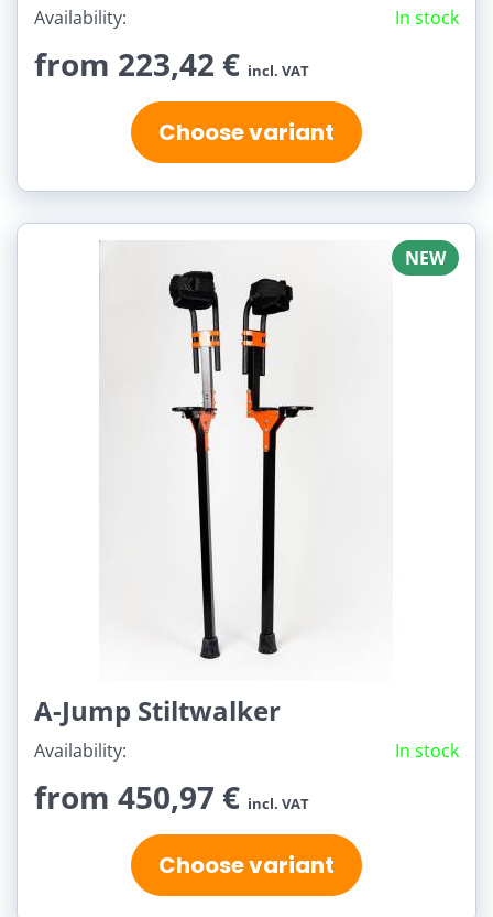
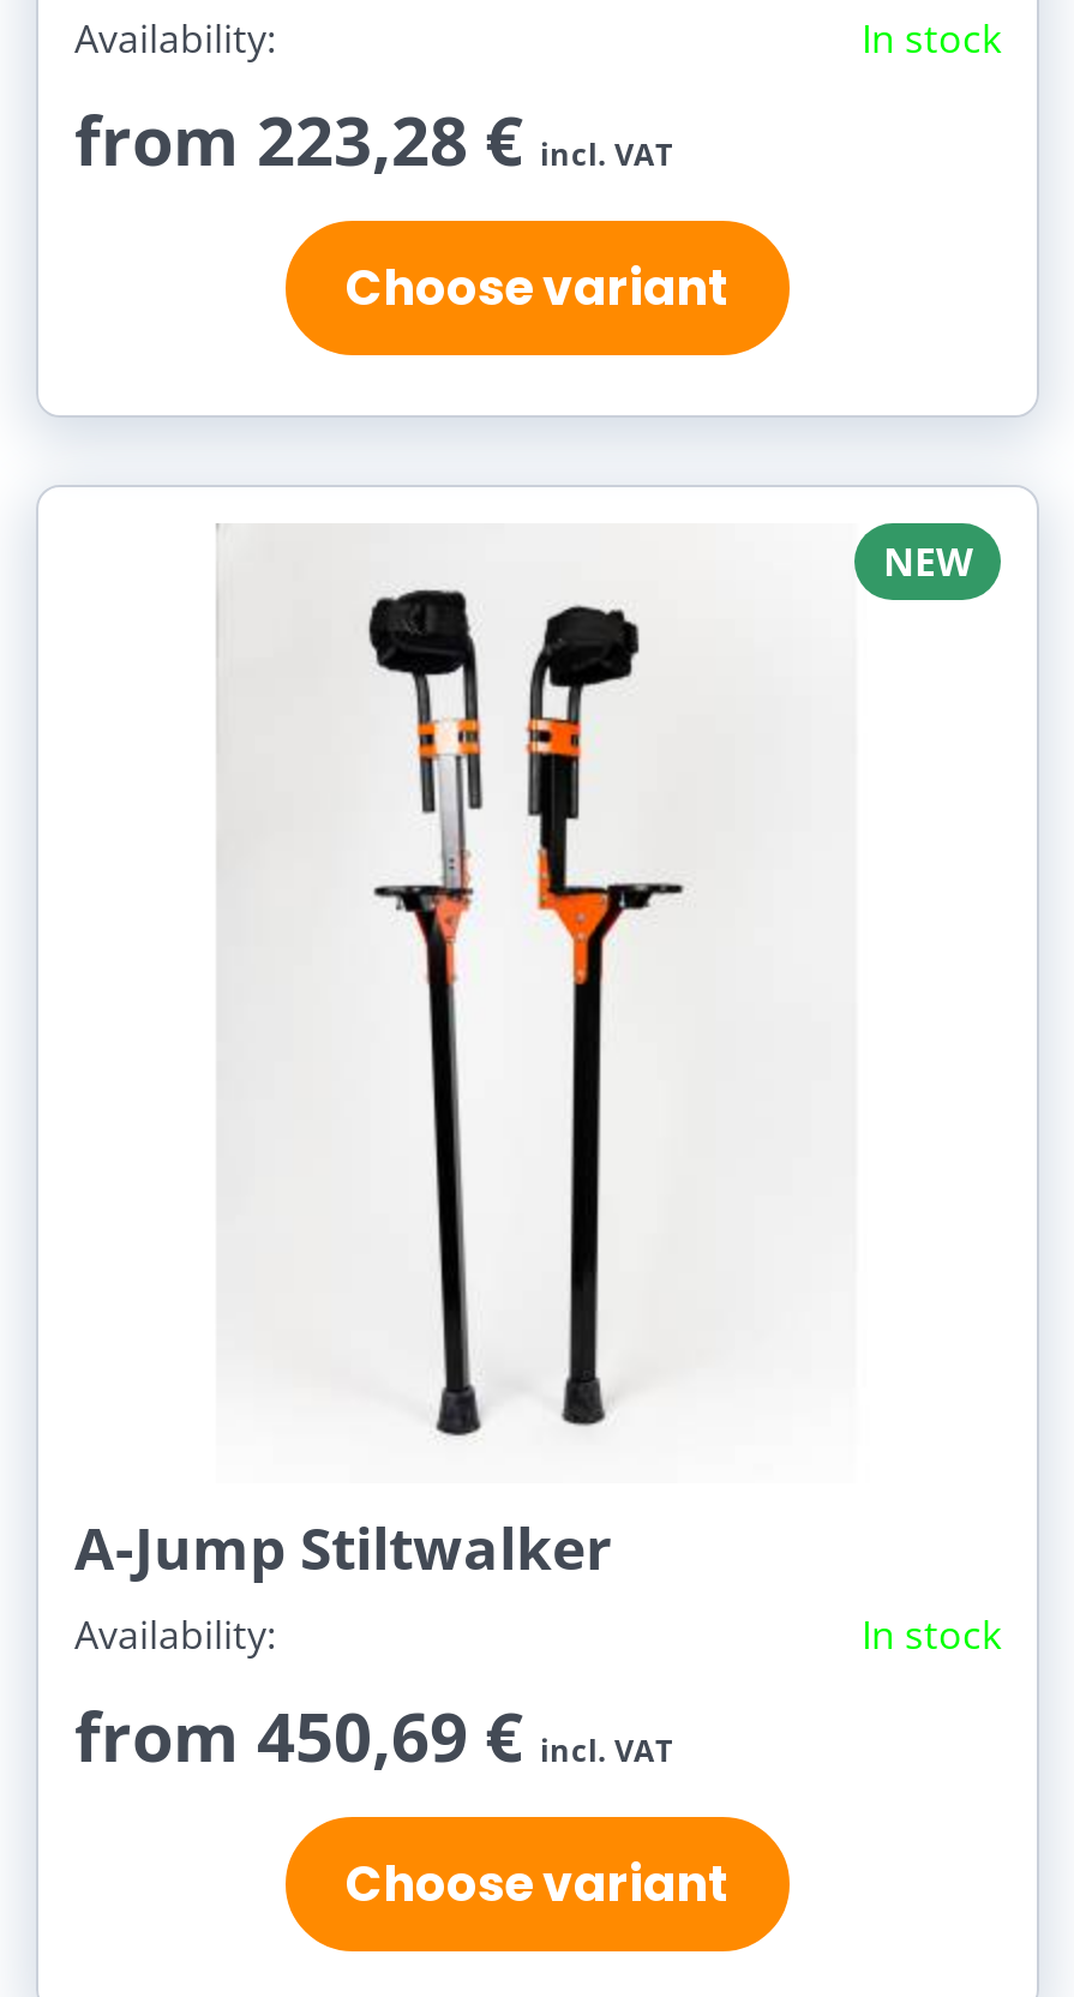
[34,43,309,85] from 223,42 €incl. VAT -> [74,95,674,186] from 223,28 €incl. VAT
[34,776,309,818] from 450,97 €incl. VAT -> [74,1691,674,1782] from 450,69 €incl. VAT

